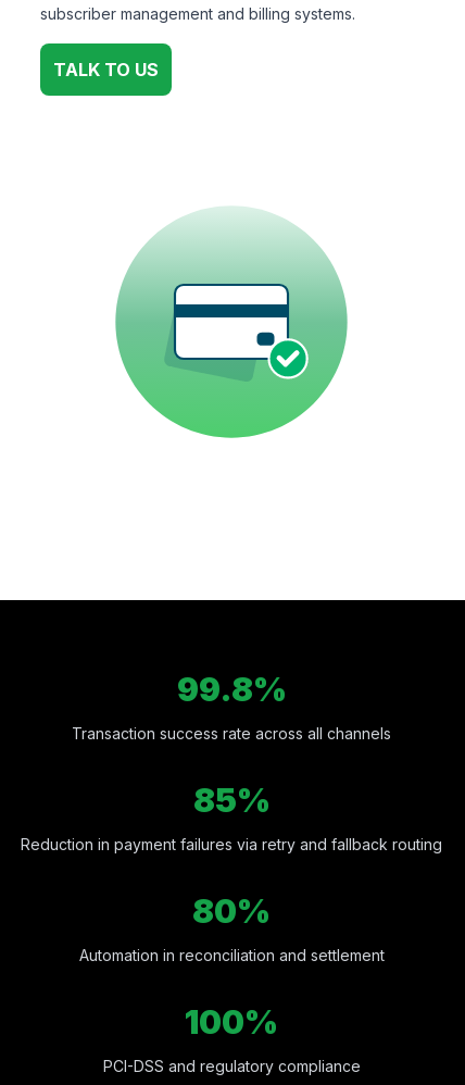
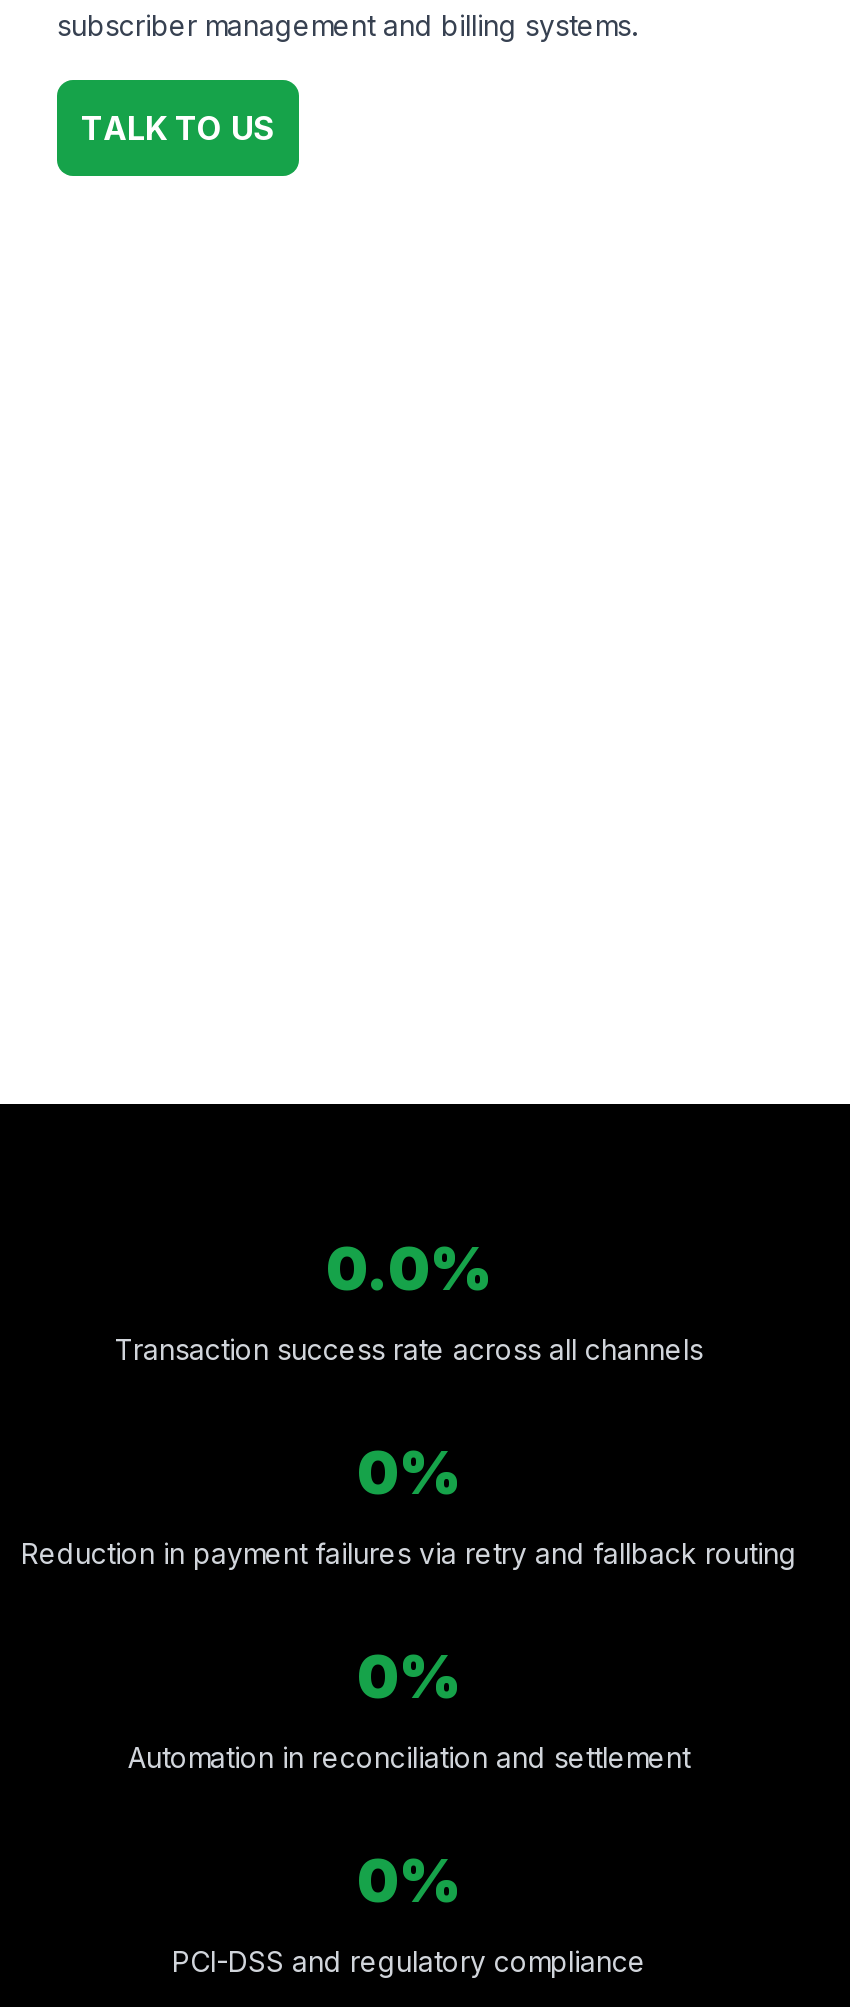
[114,208,349,439] [image] -> none
[177,670,286,709] 99.8% -> [326,1232,492,1304] 0.0%
[193,781,270,820] 85% -> [357,1436,461,1508] 0%
[192,891,271,931] 80% -> [357,1640,461,1712] 0%
[185,1002,278,1042] 100% -> [357,1844,461,1916] 0%

